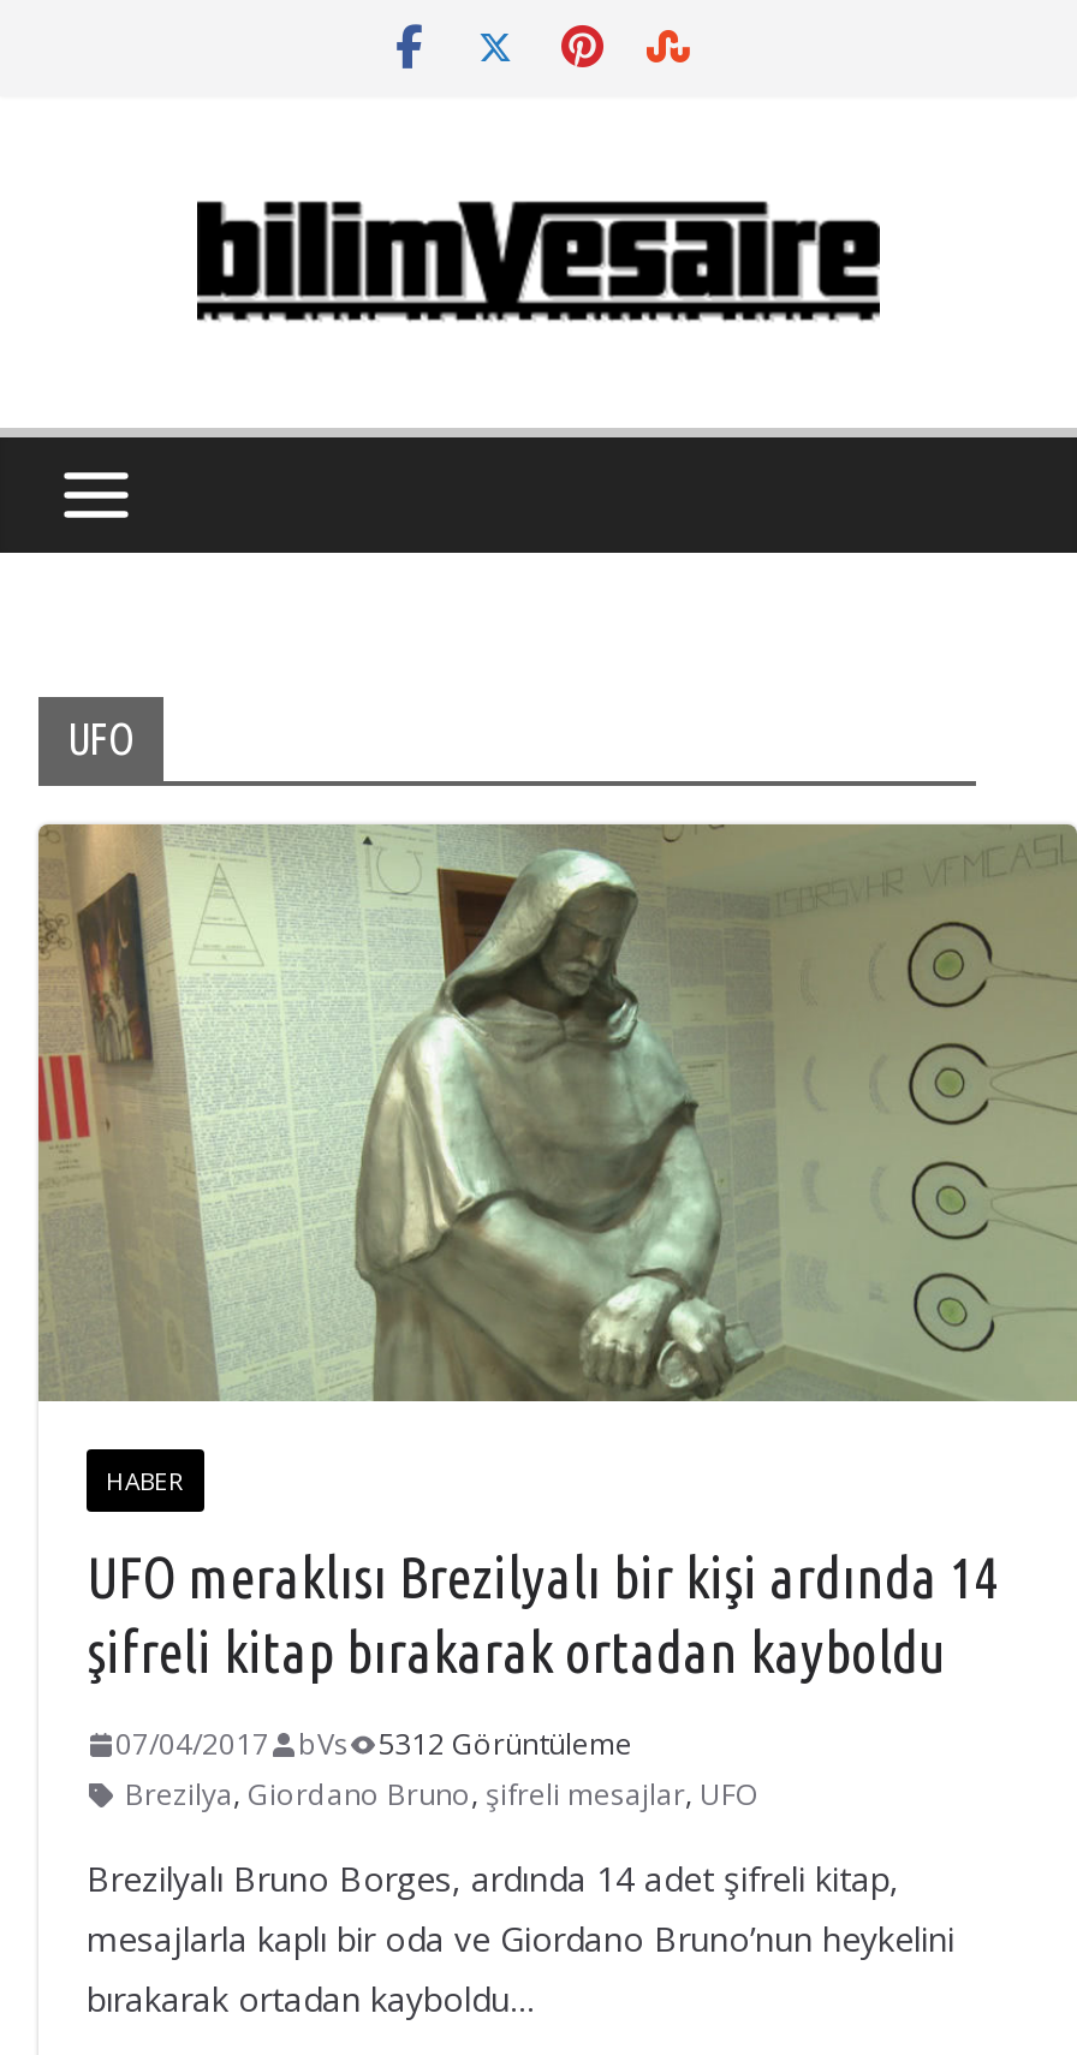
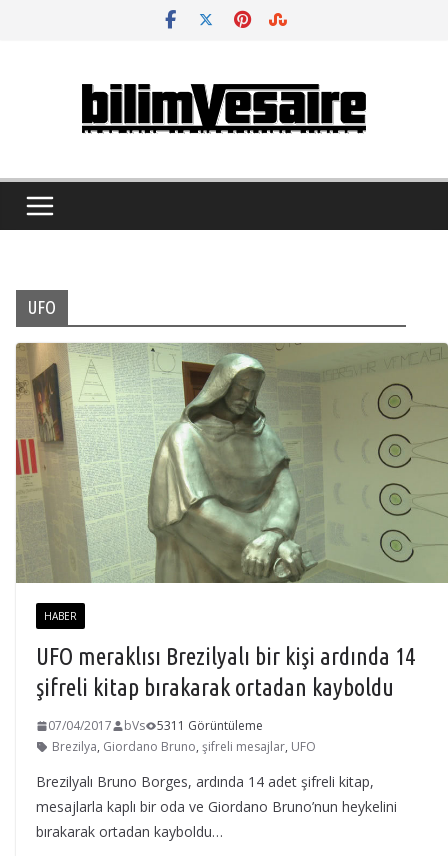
[115,1724,632,1765] 07/04/2017 bVs 5312 Görüntüleme -> [48,717,263,734] 07/04/2017 bVs 5311 Görüntüleme

